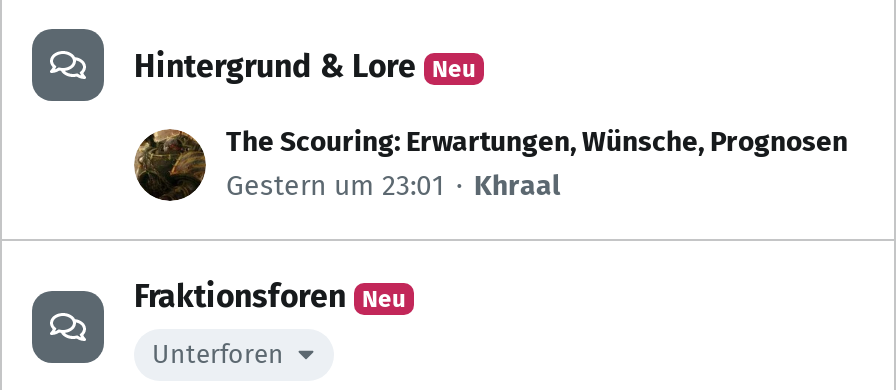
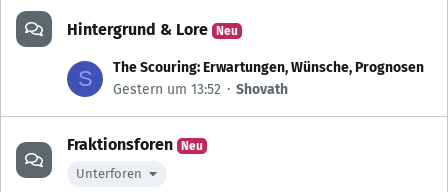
none -> [77,66,92,91] S
[226,169,560,203] Gestern um 23:01 | Khraal -> [113,81,288,98] Gestern um 13:52 | Shovath

